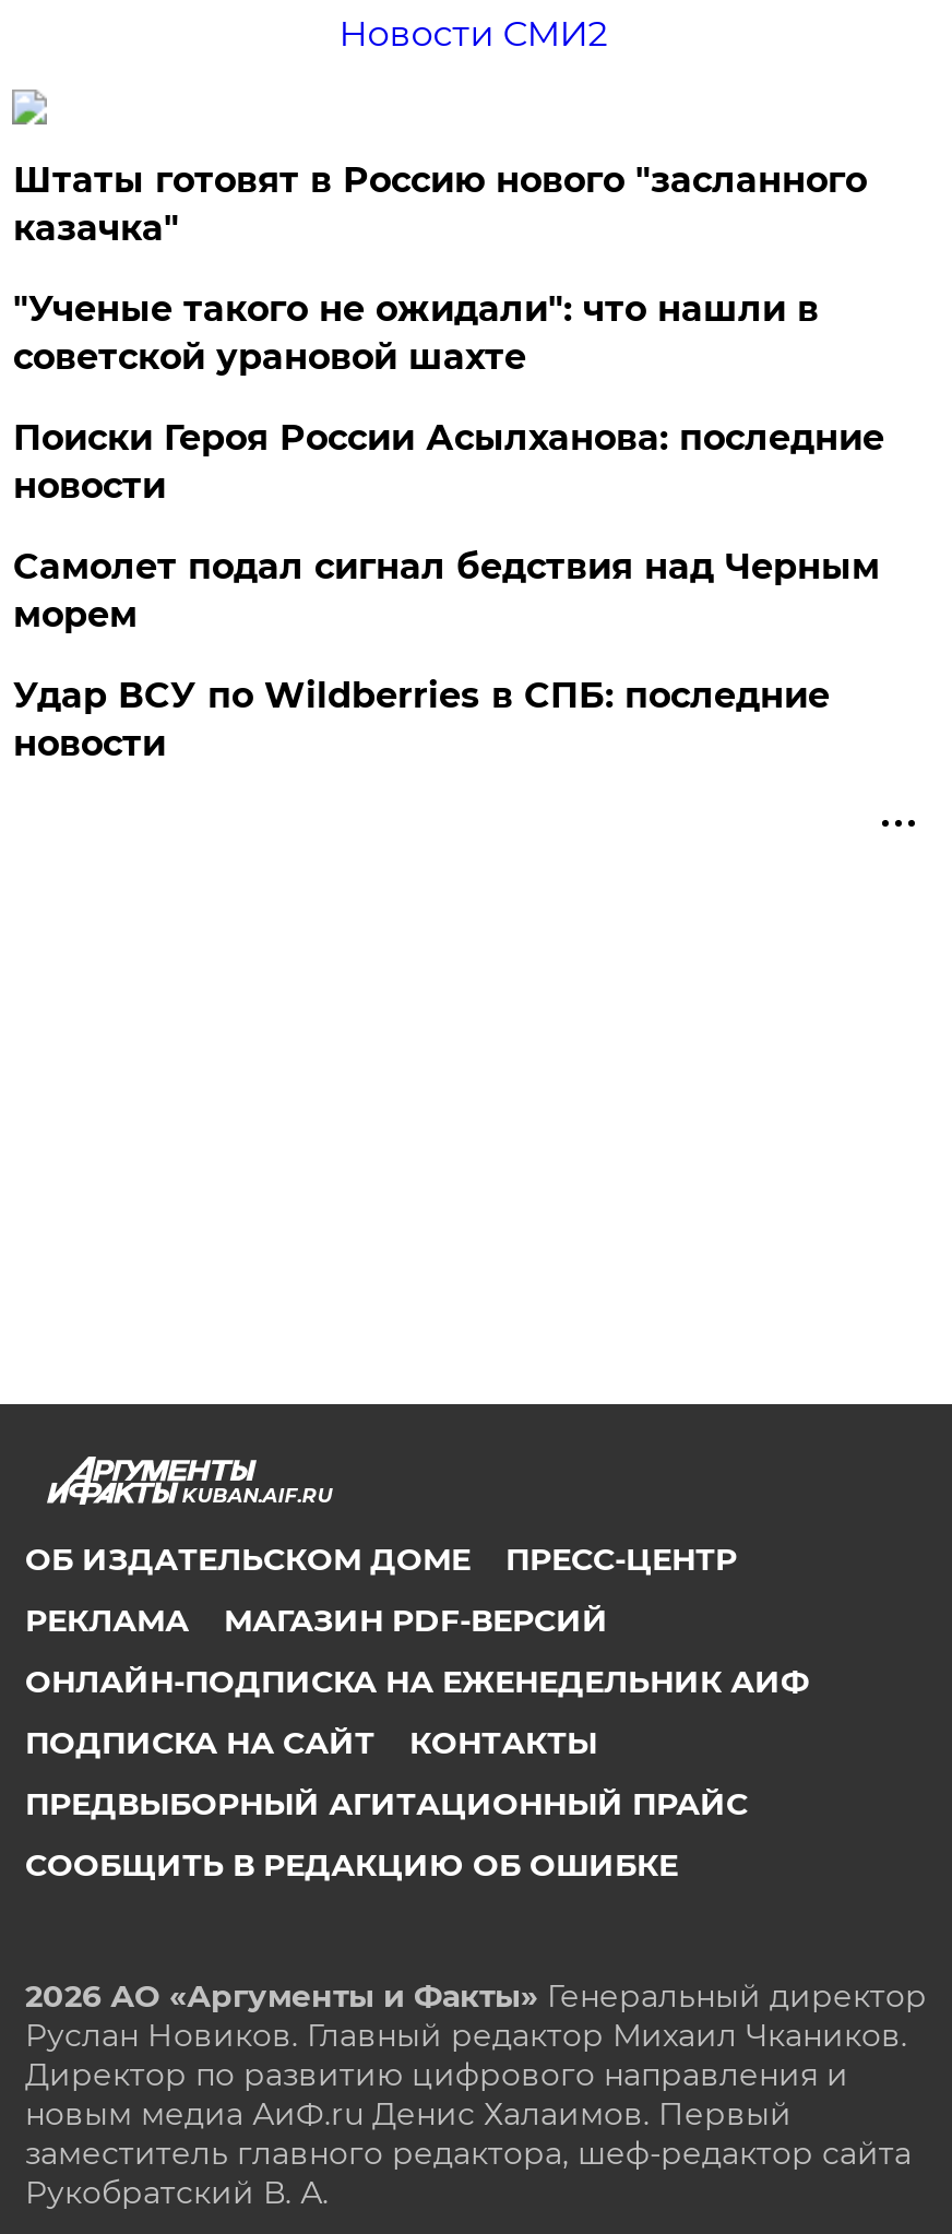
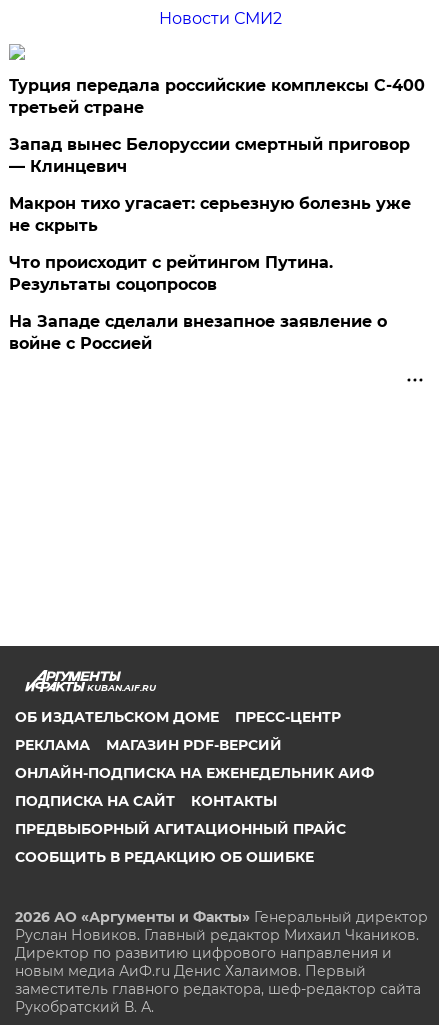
[13,159,867,249] Штаты готовят в Россию нового "засланного | казачка" -> [9,76,425,117] Турция передала российские комплексы С-400 | третьей стране
[13,288,819,378] "Ученые такого не ожидали": что нашли в | советской урановой шахте -> [9,135,410,176] Запад вынес Белоруссии смертный приговор | — Клинцевич
[13,417,884,507] Поиски Героя России Асылханова: последние | новости -> [9,194,411,235] Макрон тихо угасает: серьезную болезнь уже | не скрыть
[13,546,880,635] Самолет подал сигнал бедствия над Черным | морем -> [9,253,333,294] Что происходит с рейтингом Путина. | Результаты соцопросов
[13,675,830,764] Удар ВСУ по Wildberries в СПБ: последние | новости -> [9,312,387,353] На Западе сделали внезапное заявление о | войне с Россией

